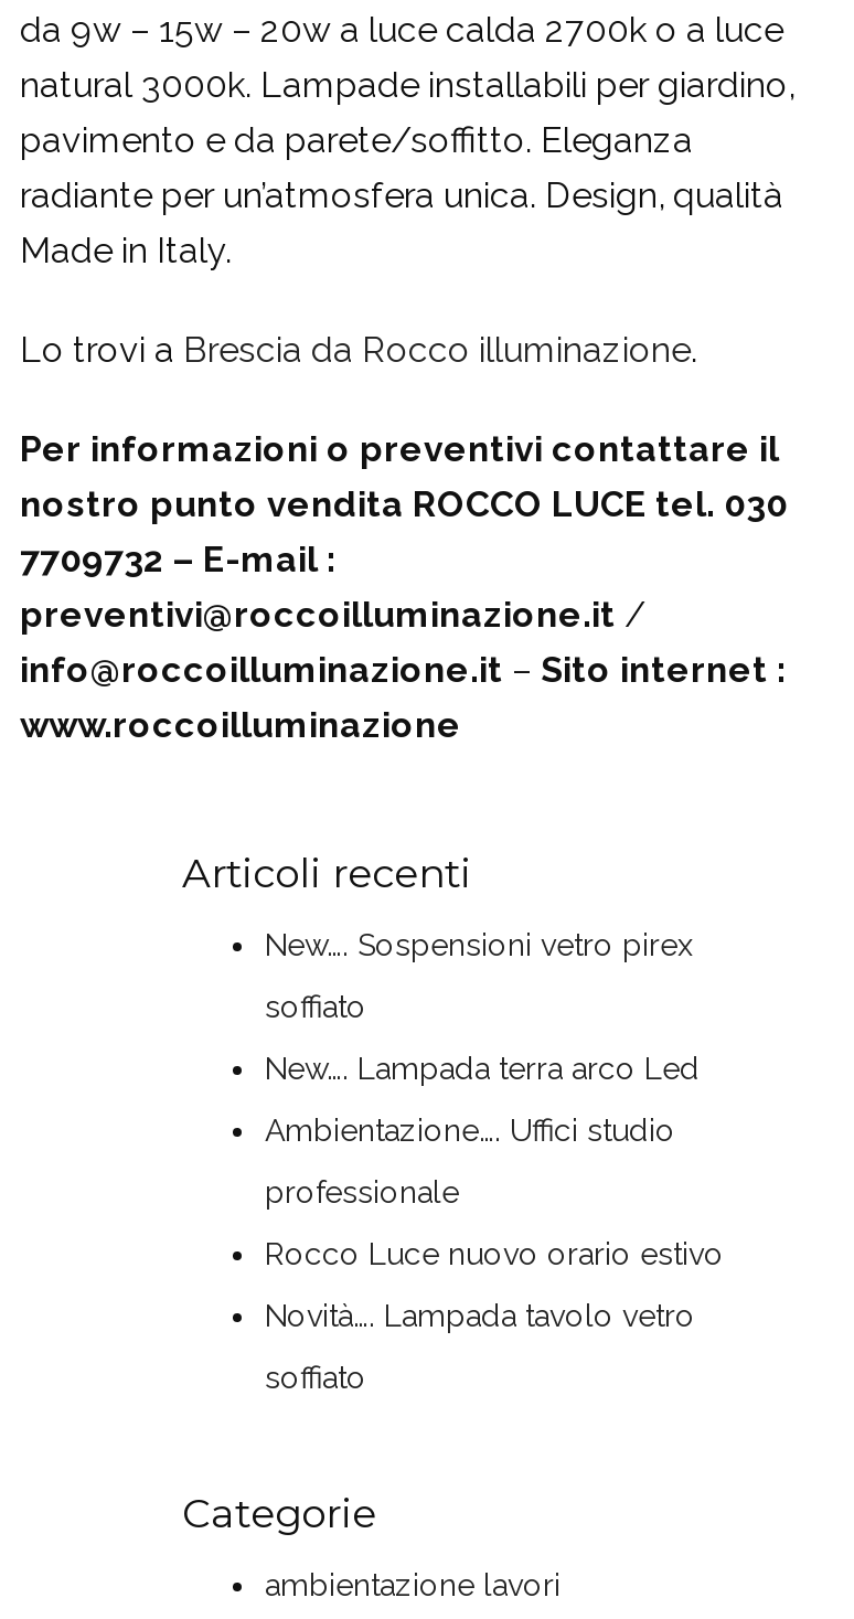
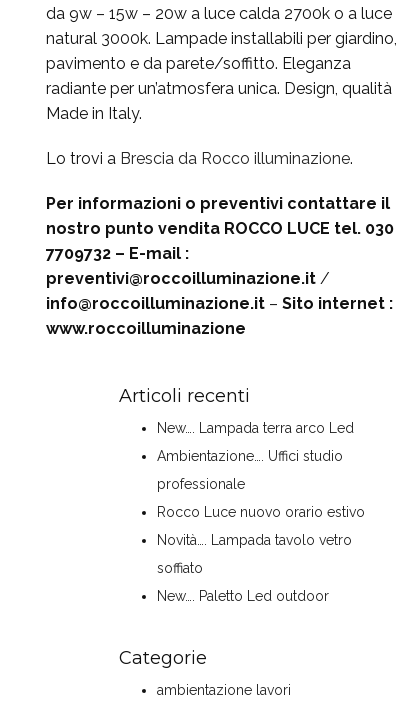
[265,926,693,1023] New…. Sospensioni vetro pirex | soffiato -> none
moved [265,1050,724,1394] -> [156,420,364,576]: New…. Lampada terra arco Led | Ambientazione…. Uffici studio | professionale | Rocco Luce nuovo orario estivo | Novità…. Lampada tavolo vetro | soffiato
none -> [156,588,328,604] New…. Paletto Led outdoor

